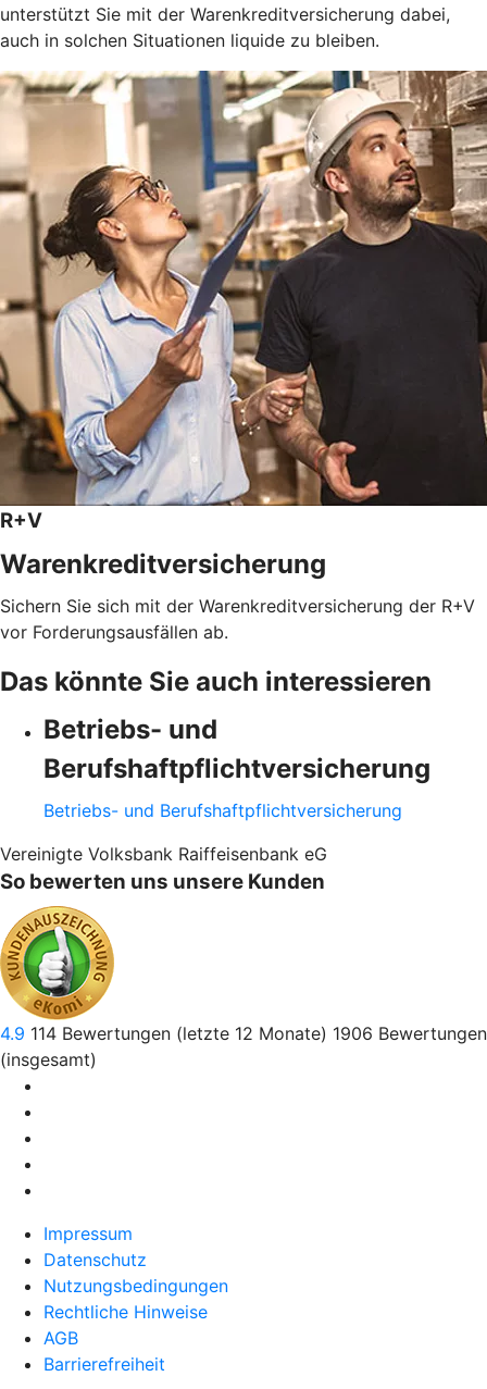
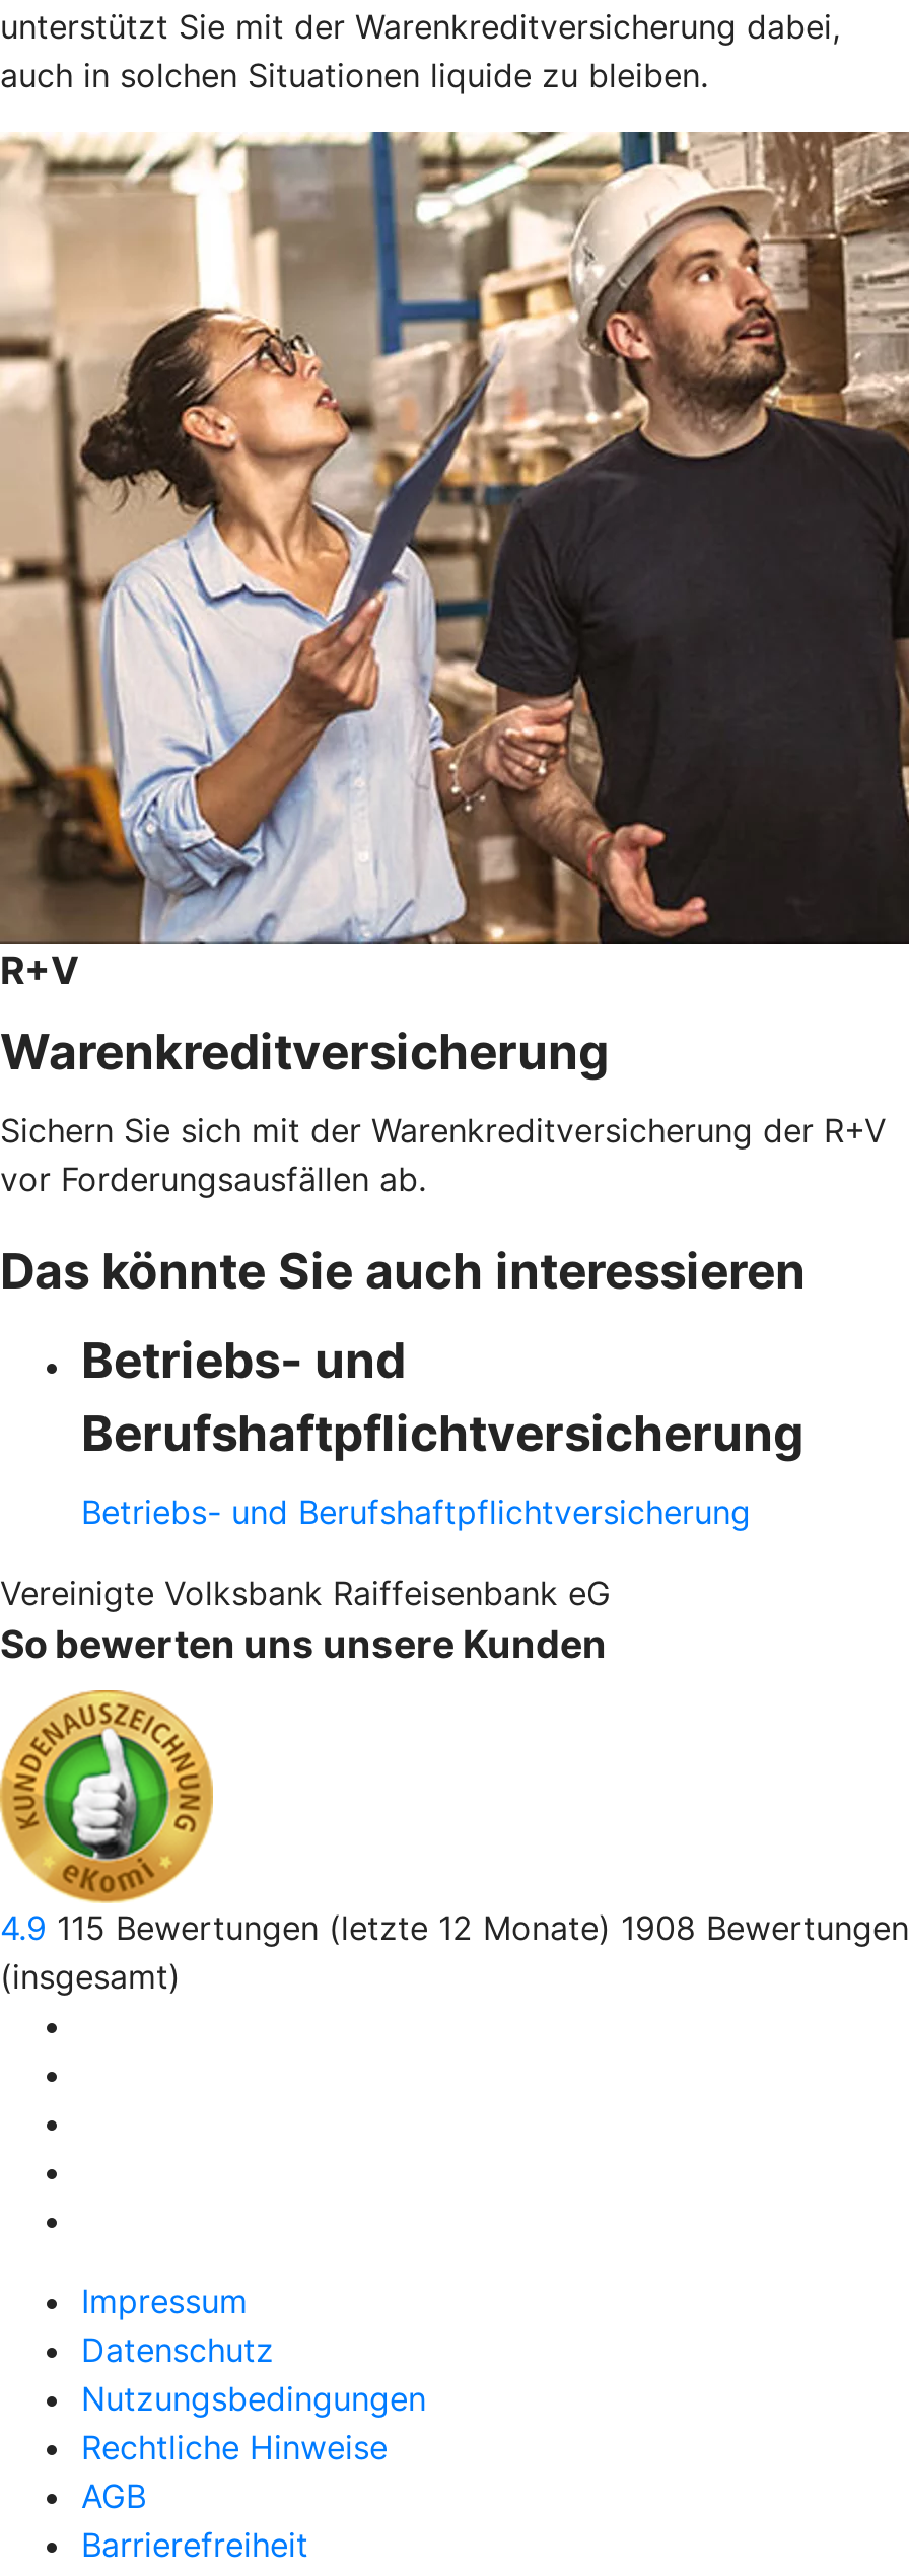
[0,1022,487,1044] 4.9 114 Bewertungen (letzte 12 Monate) 1906 Bewertungen -> [0,1907,909,1947] 4.9 115 Bewertungen (letzte 12 Monate) 1908 Bewertungen

